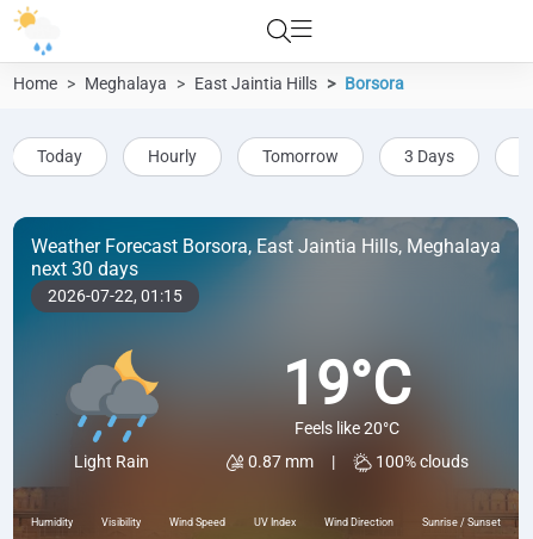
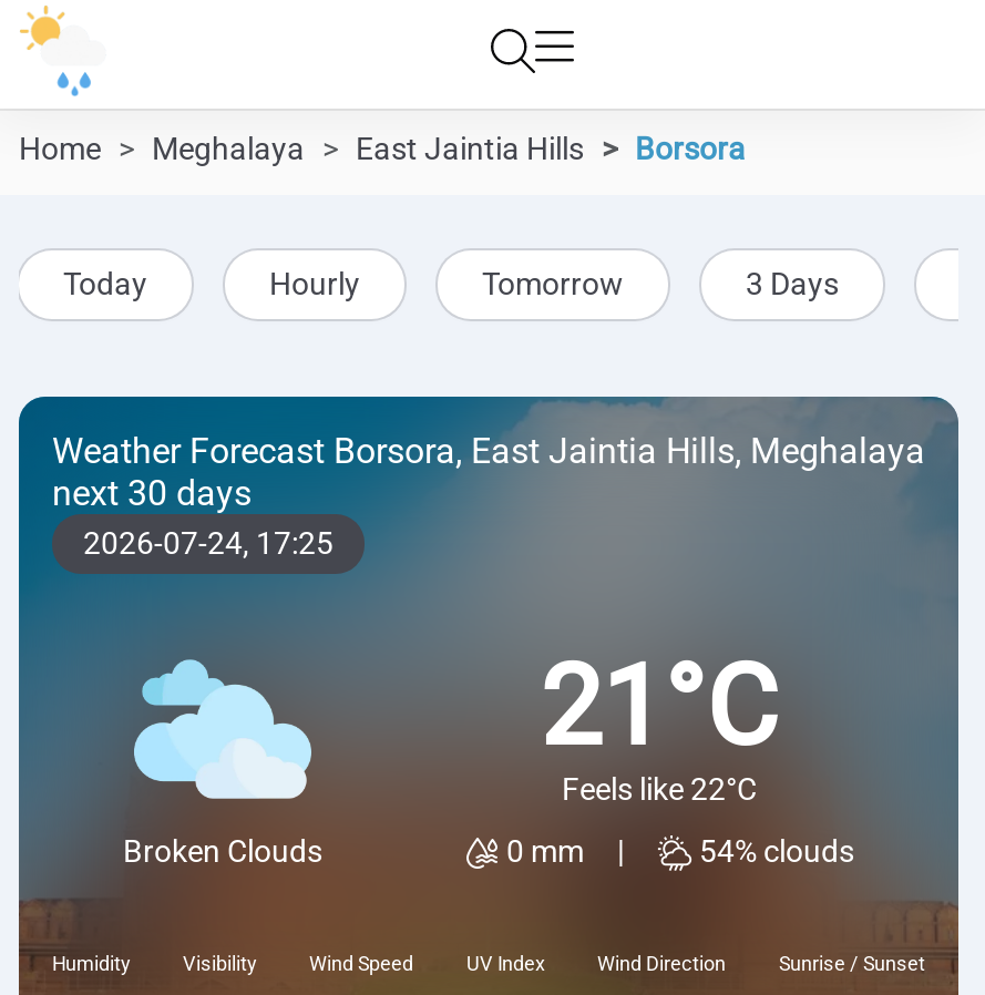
[48,286,182,305] 2026-07-22, 01:15 -> [83,525,334,561] 2026-07-24, 17:25
[70,349,171,471] [image] | Light Rain -> [123,645,322,869] [image] | Broken Clouds
[282,349,411,437] 19°C | Feels like 20°C -> [540,642,779,806] 21°C | Feels like 22°C
[244,451,313,470] 0.87 mm -> [500,832,584,868] 0 mm
[371,451,468,470] 100% clouds -> [692,832,854,868] 54% clouds

